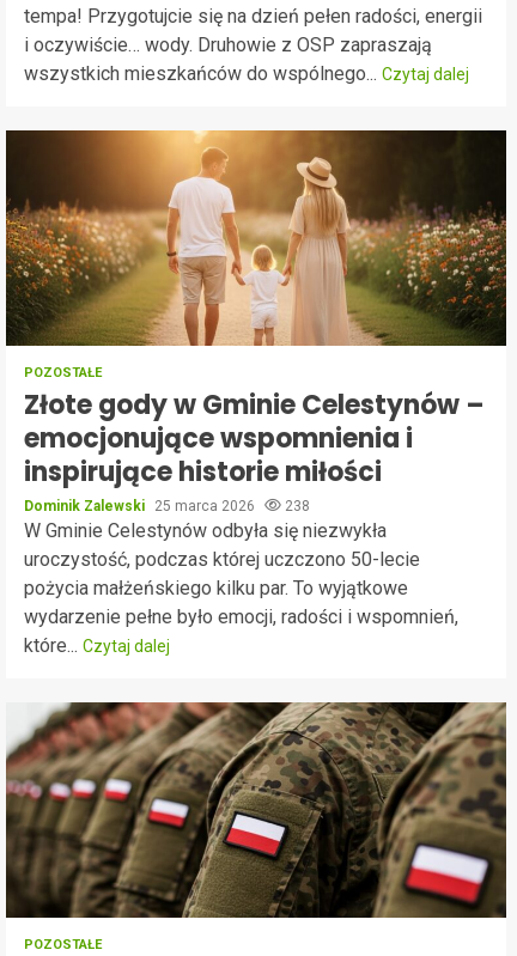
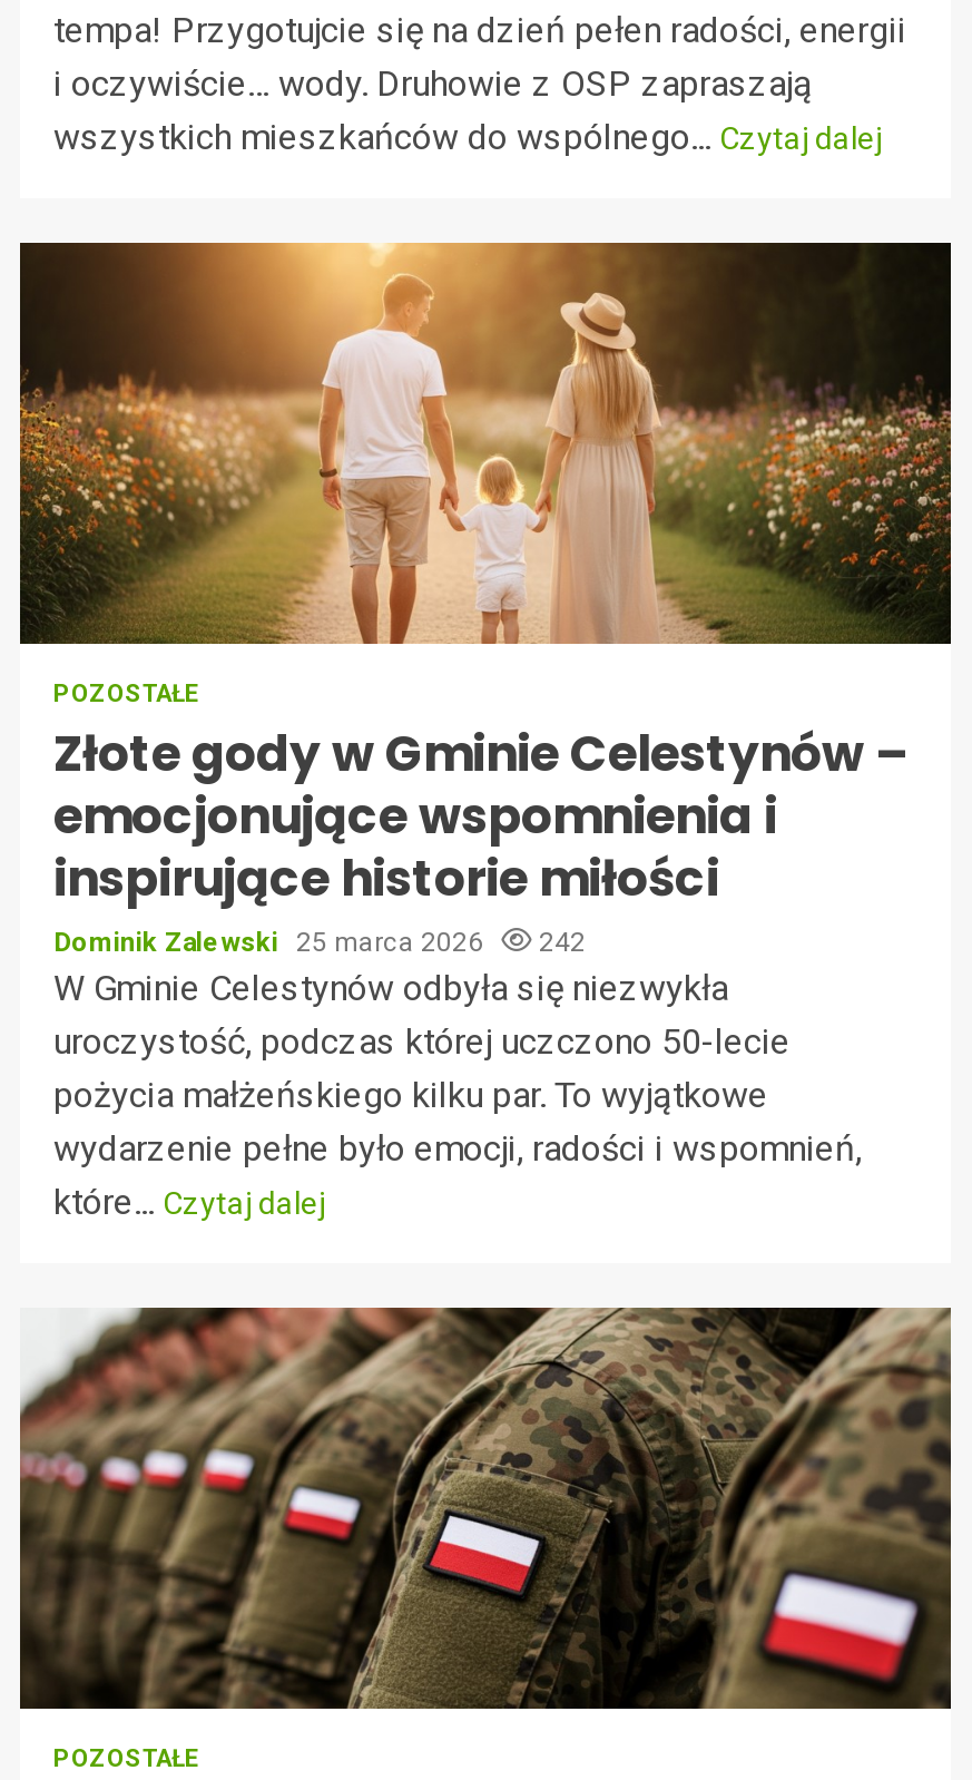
[24,498,310,514] Dominik Zalewski 25 marca 2026 238 -> [53,927,586,958] Dominik Zalewski 25 marca 2026 242

